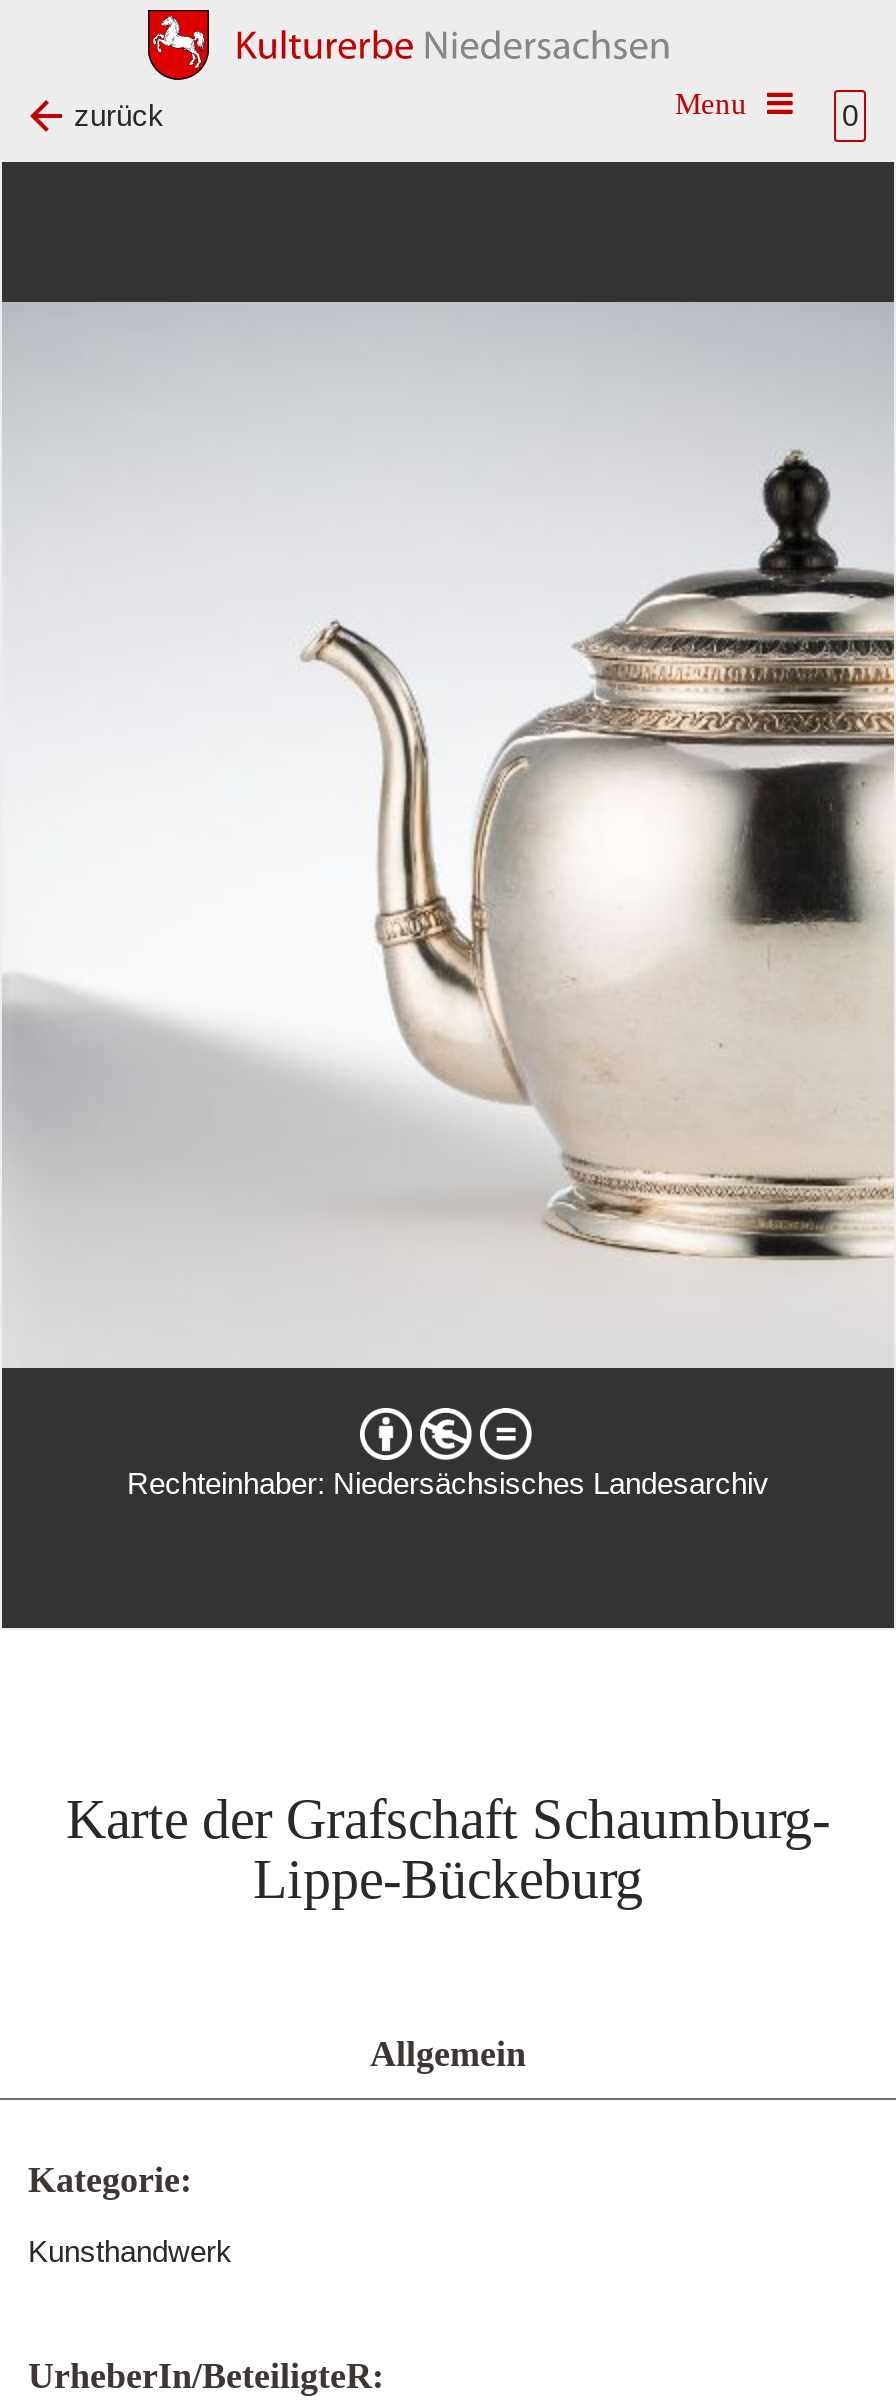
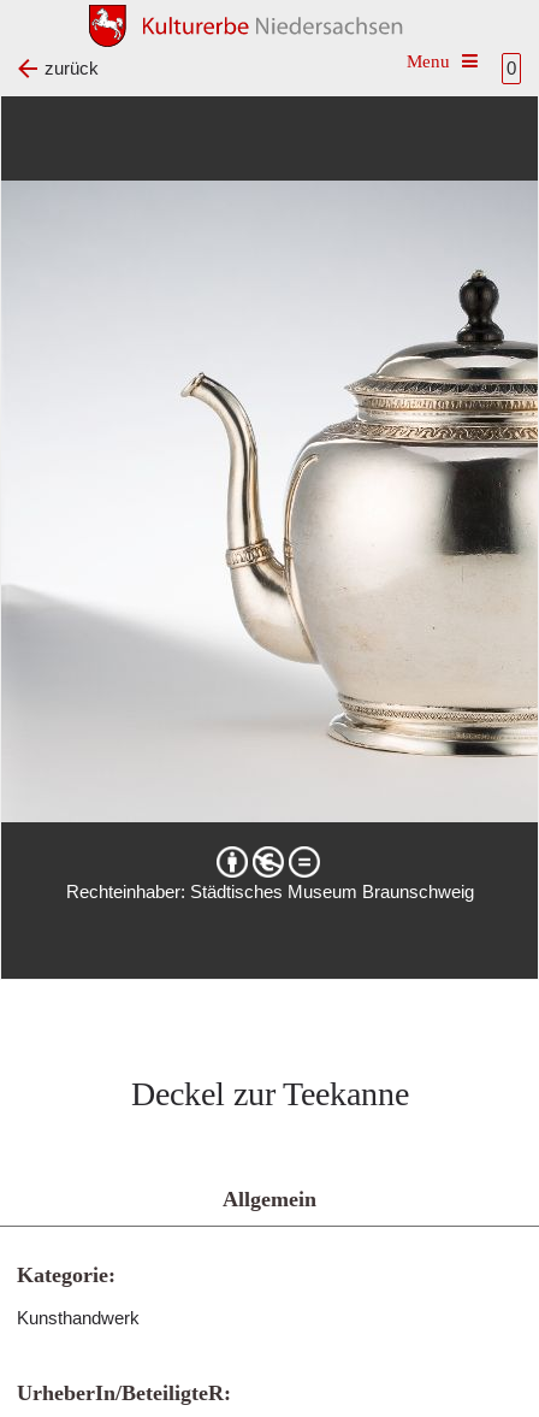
[127,1466,769,1500] Rechteinhaber: Niedersächsisches Landesarchiv -> [66,881,473,902] Rechteinhaber: Städtisches Museum Braunschweig
[66,1788,830,1910] Karte der Grafschaft Schaumburg- | Lippe-Bückeburg -> [131,1075,408,1112] Deckel zur Teekanne

